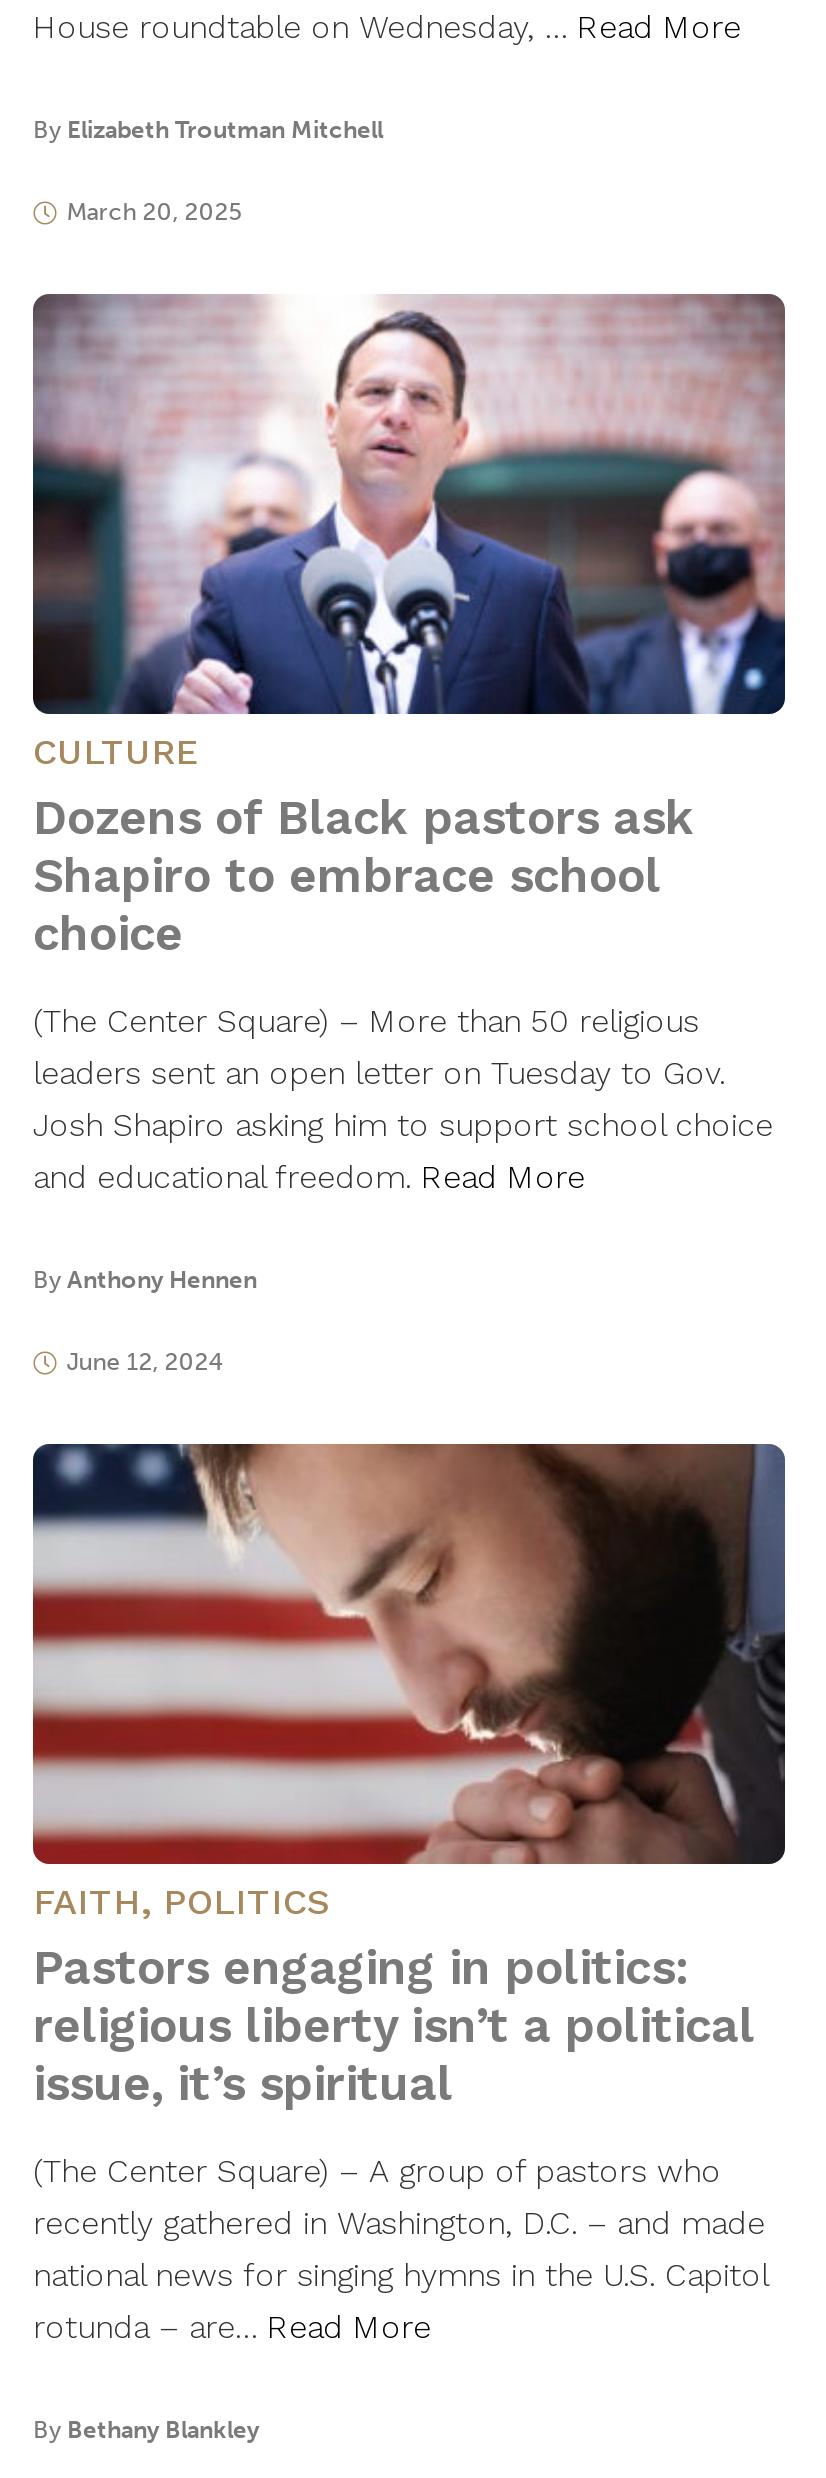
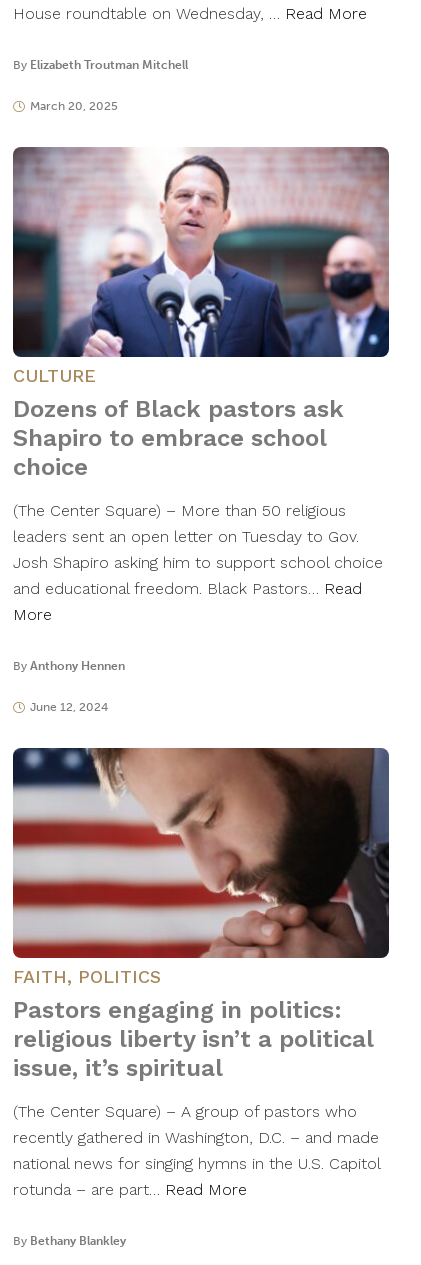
[33,1158,585,1196] and educational freedom. Read More -> [13,579,362,624] and educational freedom. Black Pastors… Read | More
[33,2308,431,2346] rotunda – are… Read More -> [13,1180,247,1199] rotunda – are part… Read More

